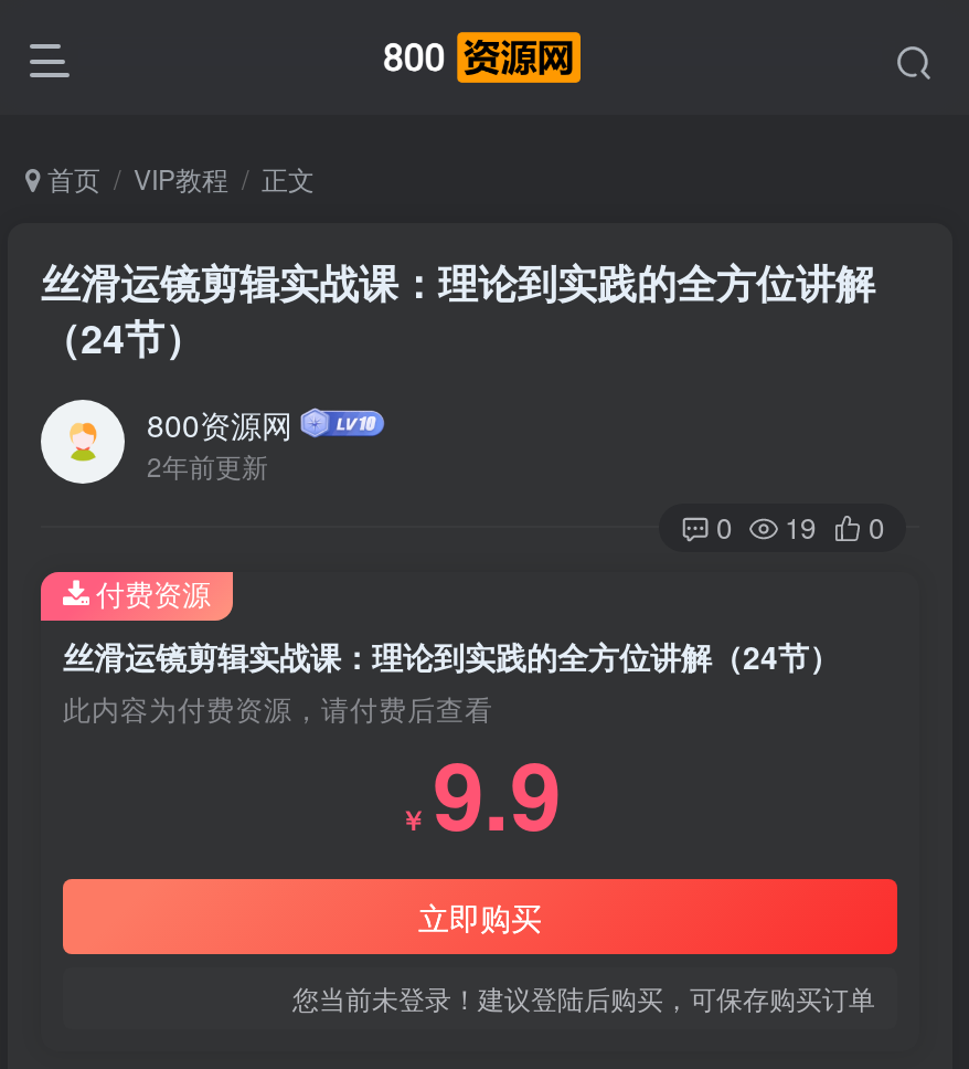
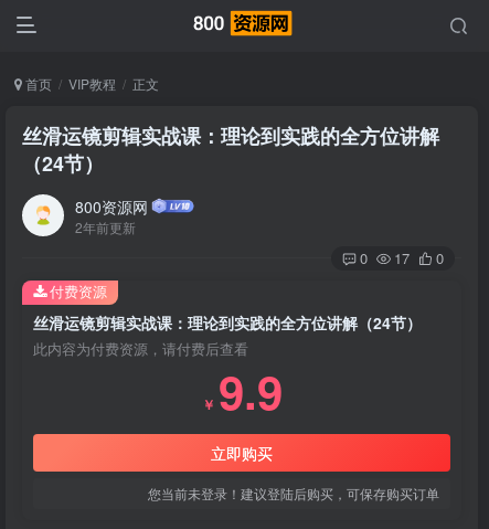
[716,506,884,548] 0 19 0 -> [360,247,444,268] 0 17 0

